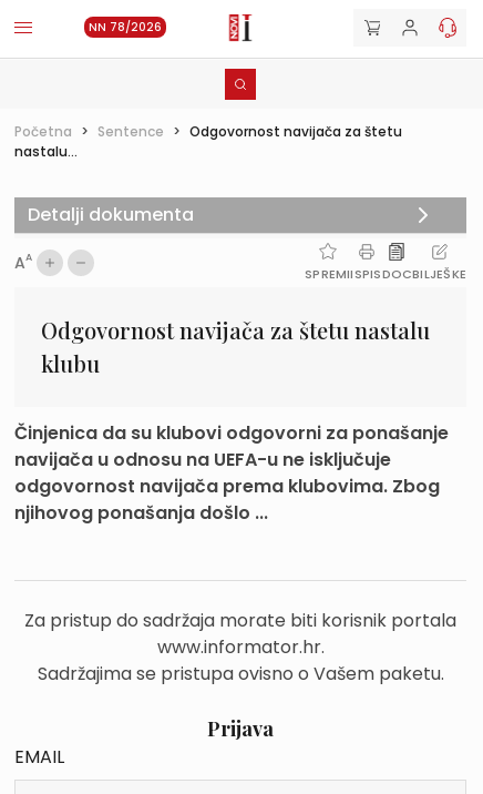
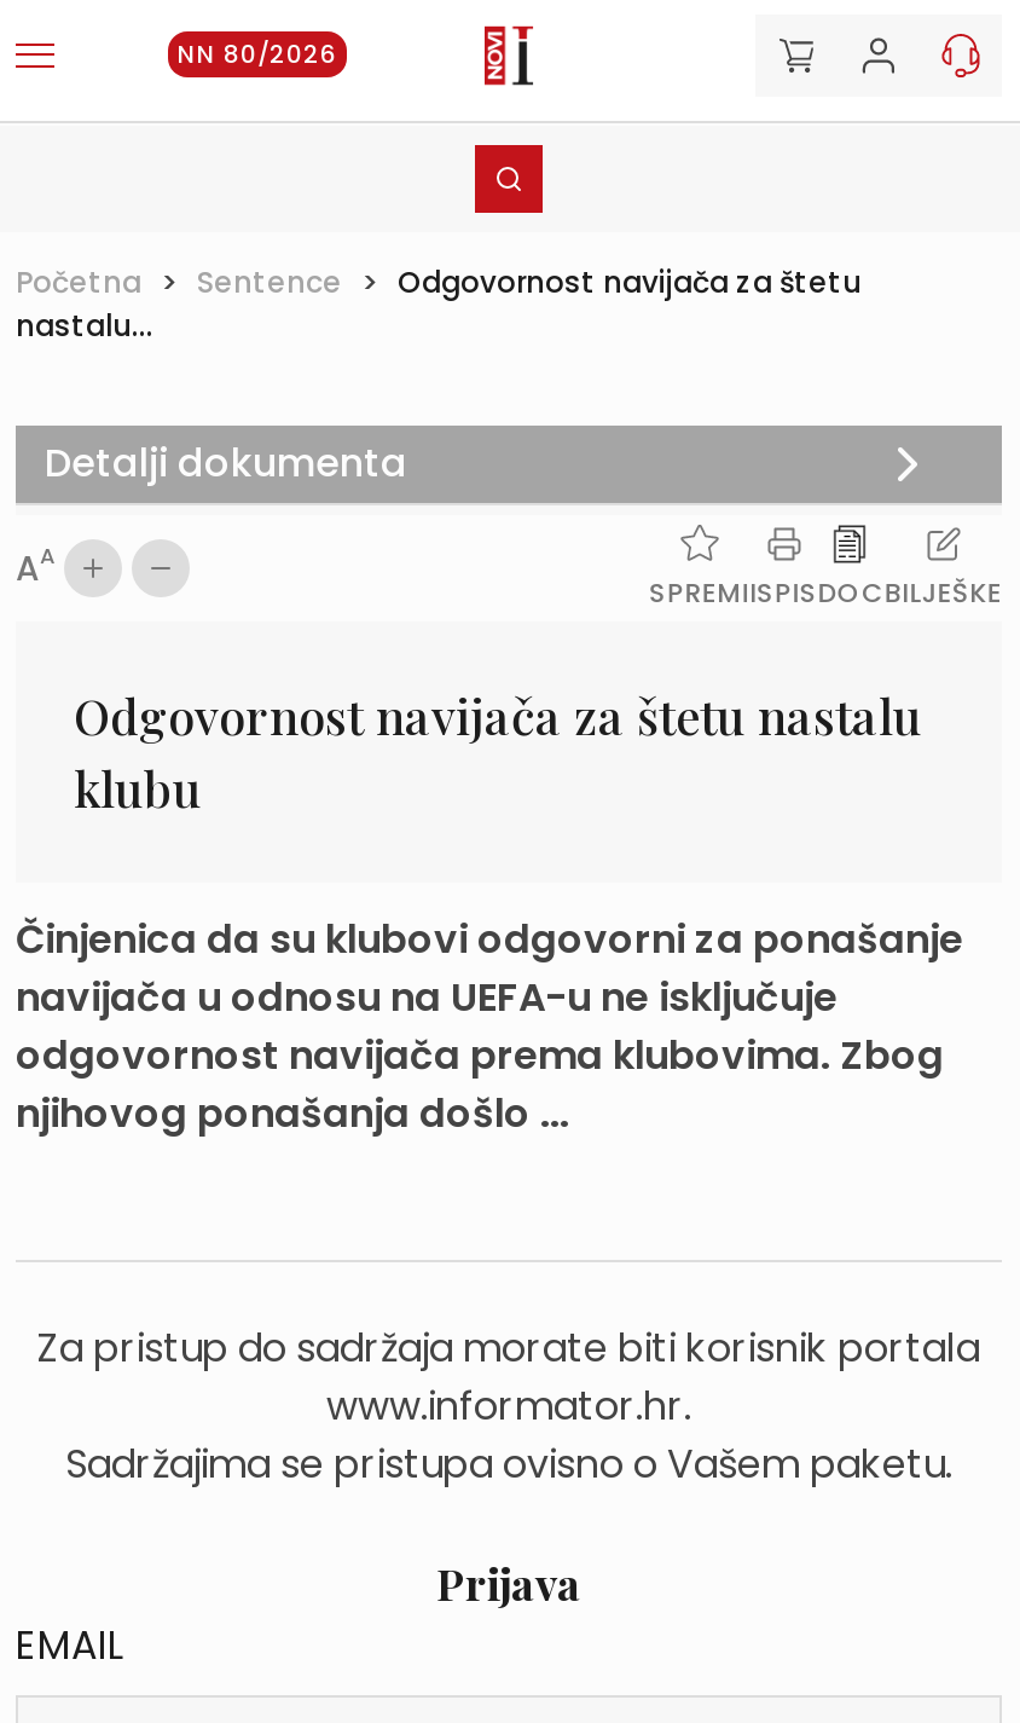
[89,19,162,35] NN 78/2026 -> [178,36,337,73] NN 80/2026

